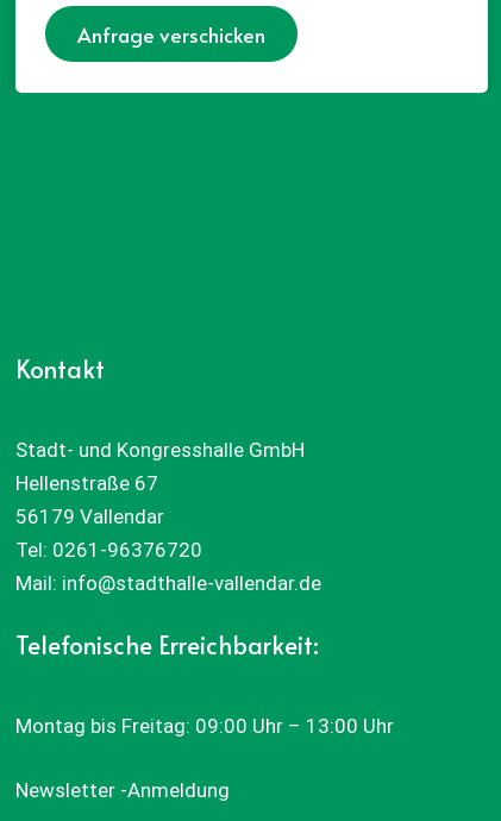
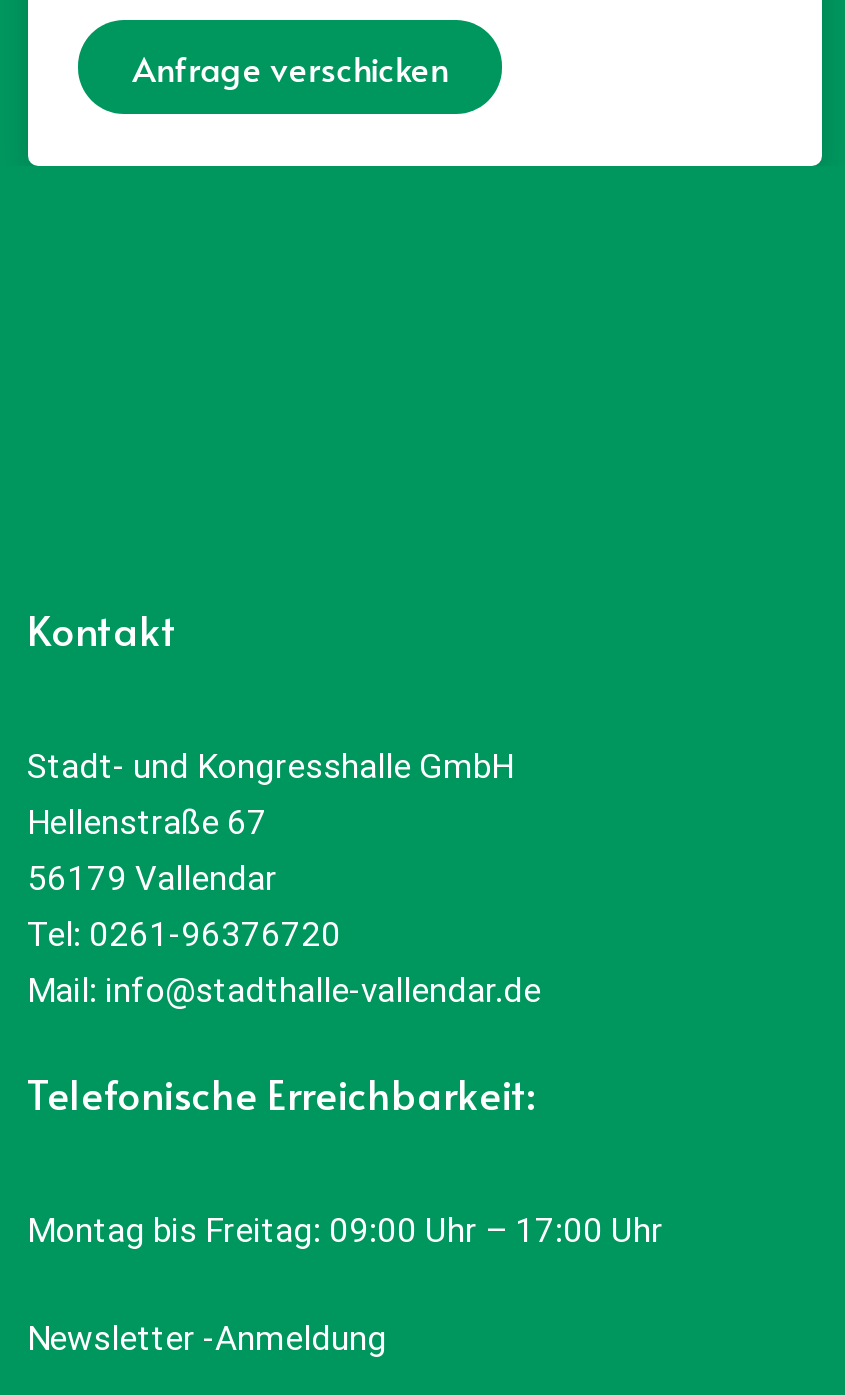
[15,714,393,738] Montag bis Freitag: 09:00 Uhr – 13:00 Uhr -> [27,1210,663,1250] Montag bis Freitag: 09:00 Uhr – 17:00 Uhr

